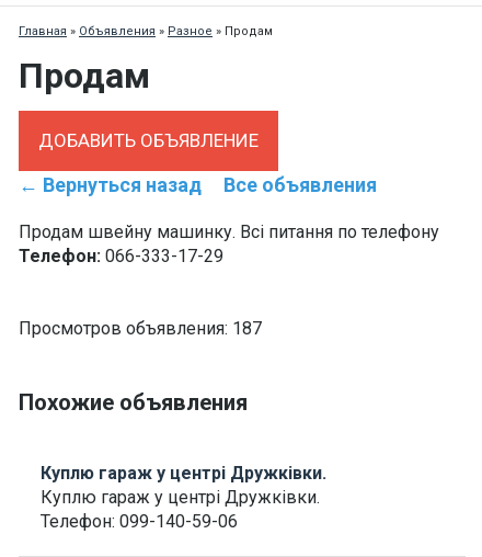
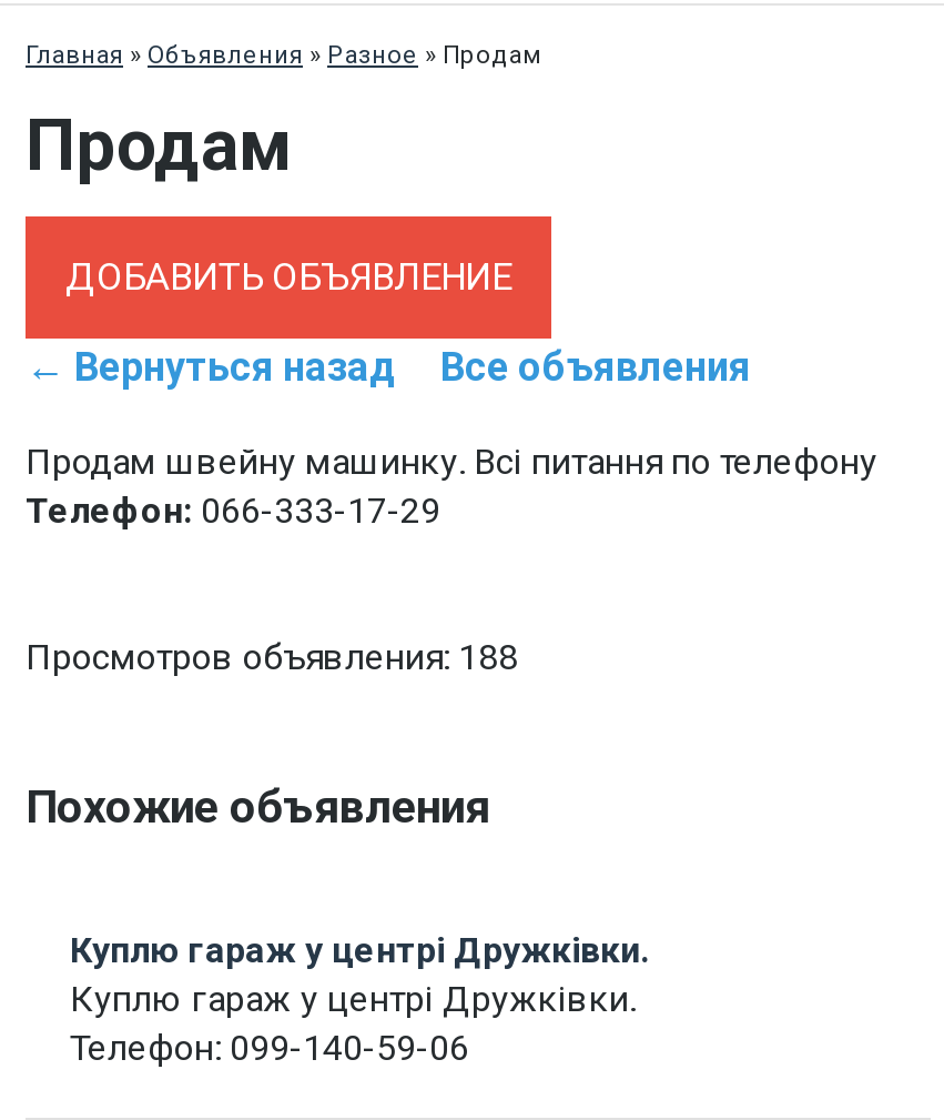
[19,317,275,338] Просмотров объявления: 187 -> [26,635,545,677] Просмотров объявления: 188

